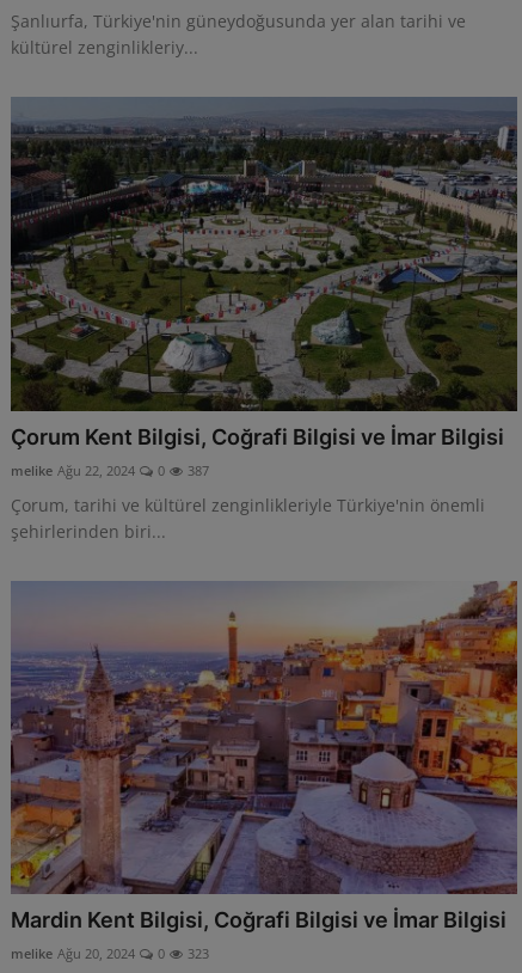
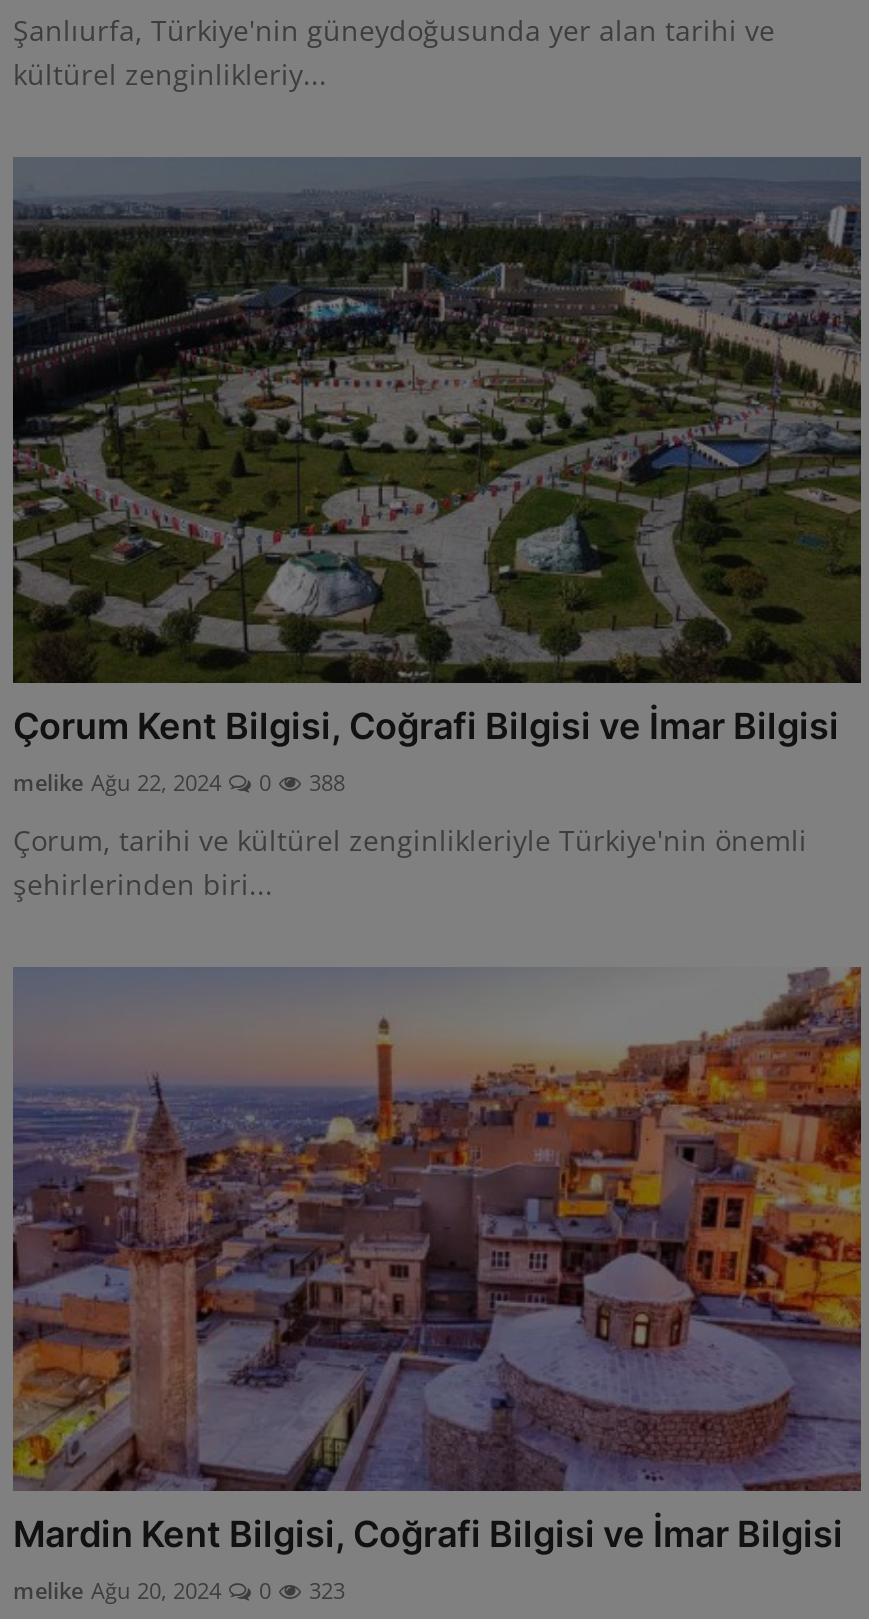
[11,461,209,479] melike Ağu 22, 2024 0 387 -> [13,767,345,797] melike Ağu 22, 2024 0 388

